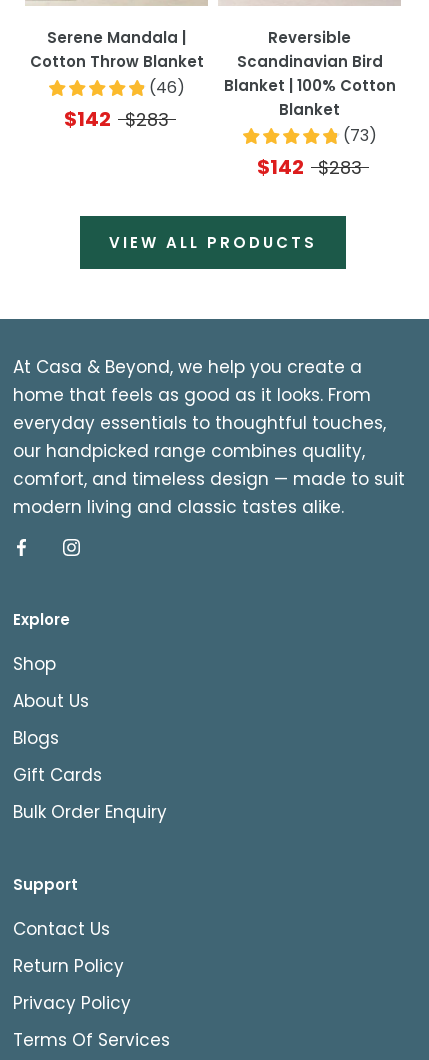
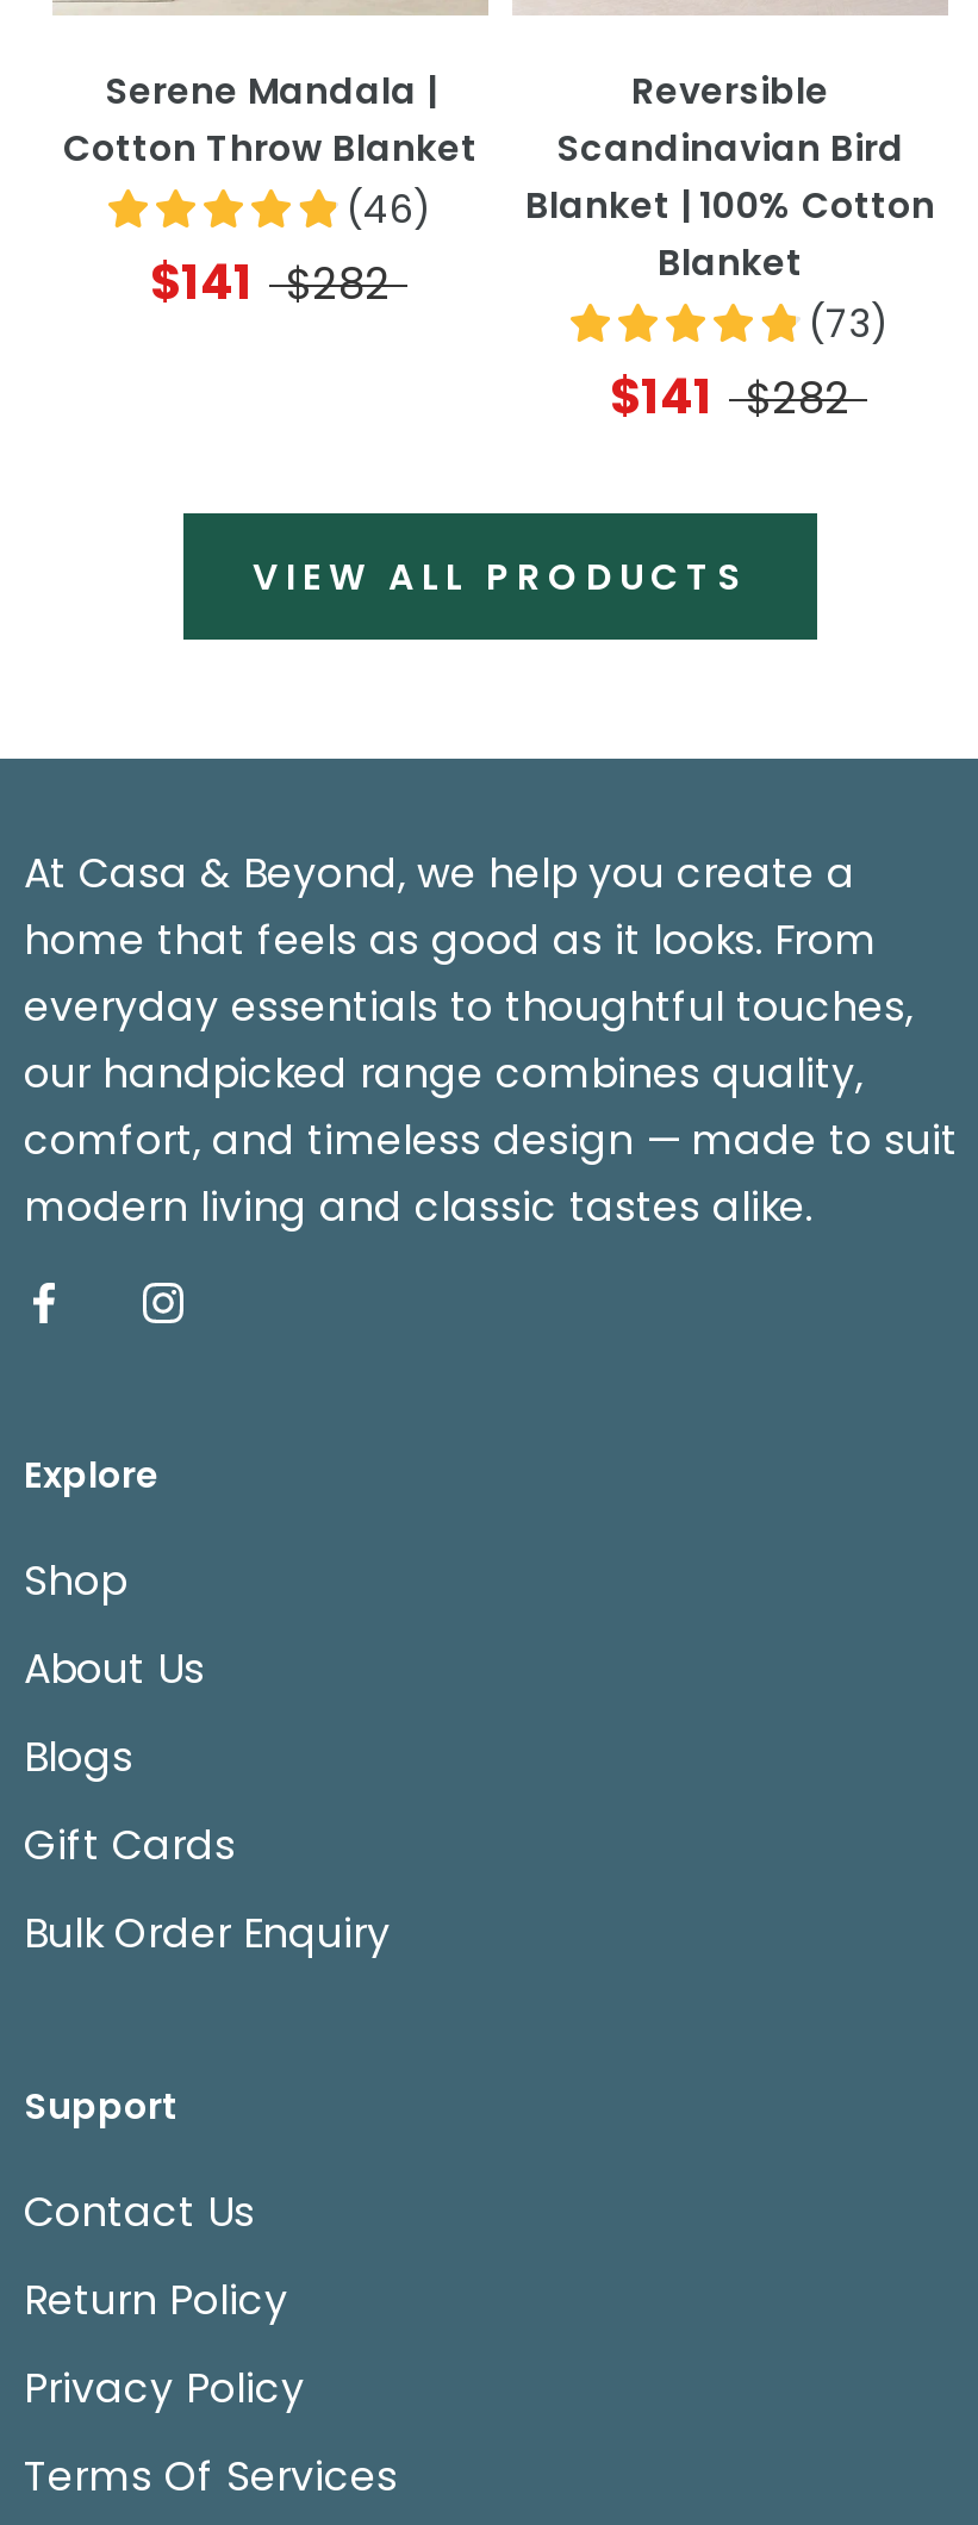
[64,105,169,133] $142 $283 -> [150,250,391,317] $141 $282
[257,153,362,181] $142 $283 -> [610,364,851,431] $141 $282

